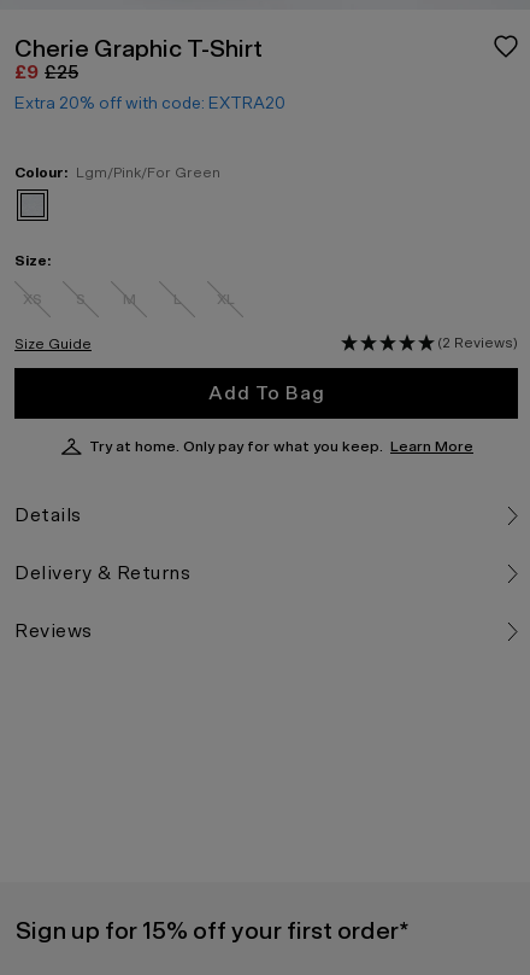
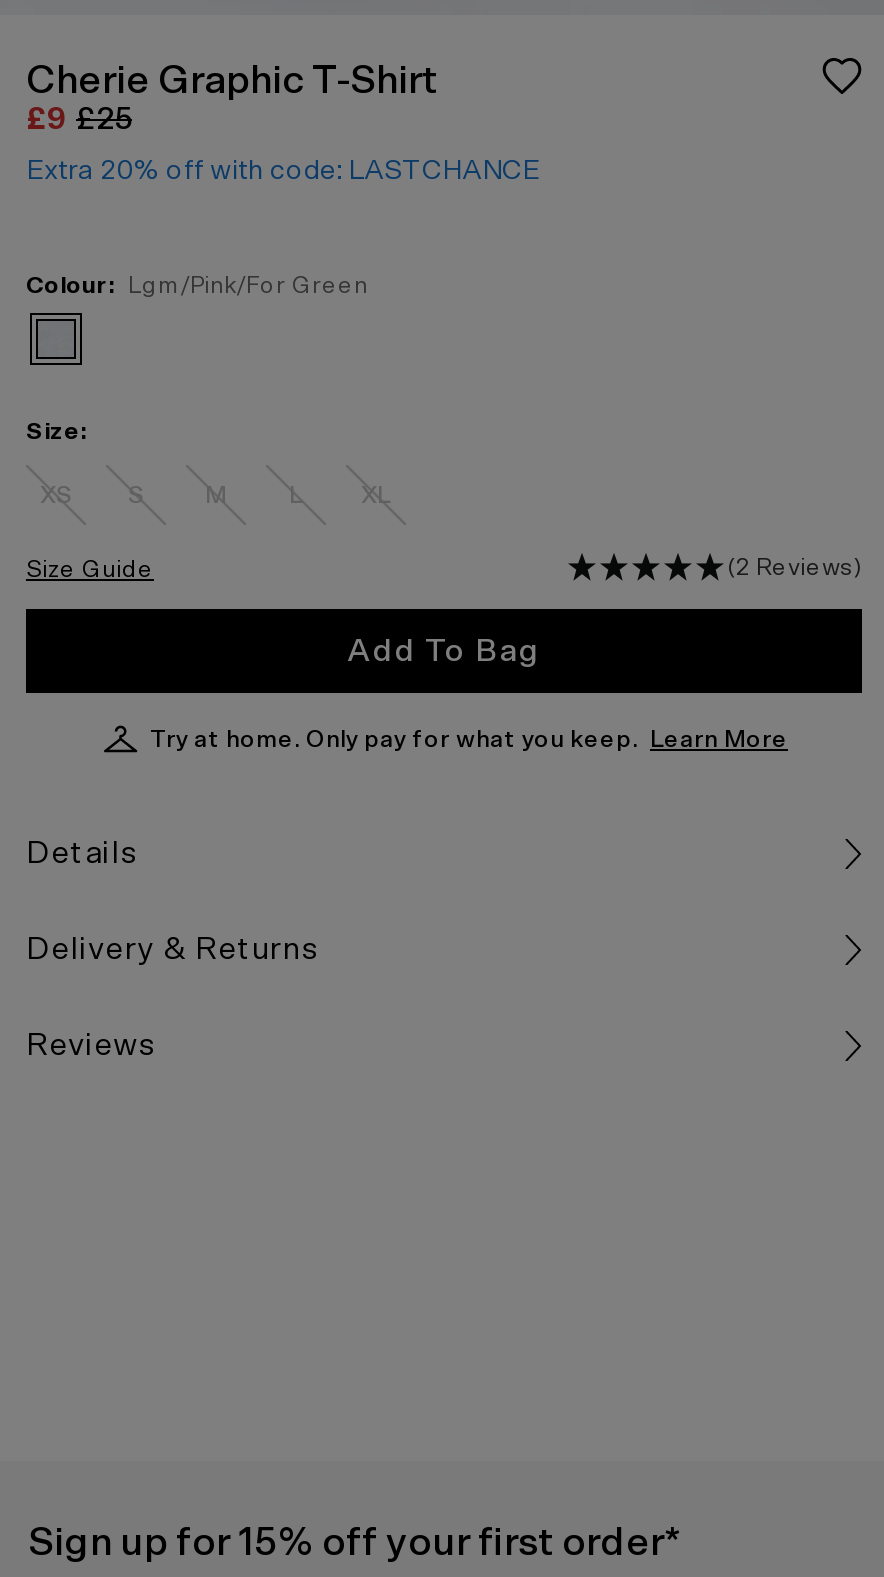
[14,93,285,113] Extra 20% off with code: EXTRA20 -> [26,154,540,186] Extra 20% off with code: LASTCHANCE

